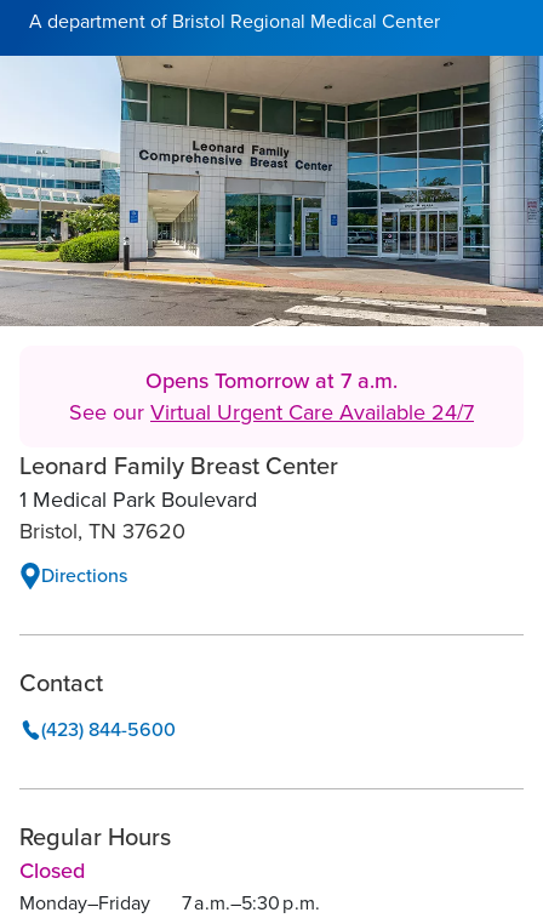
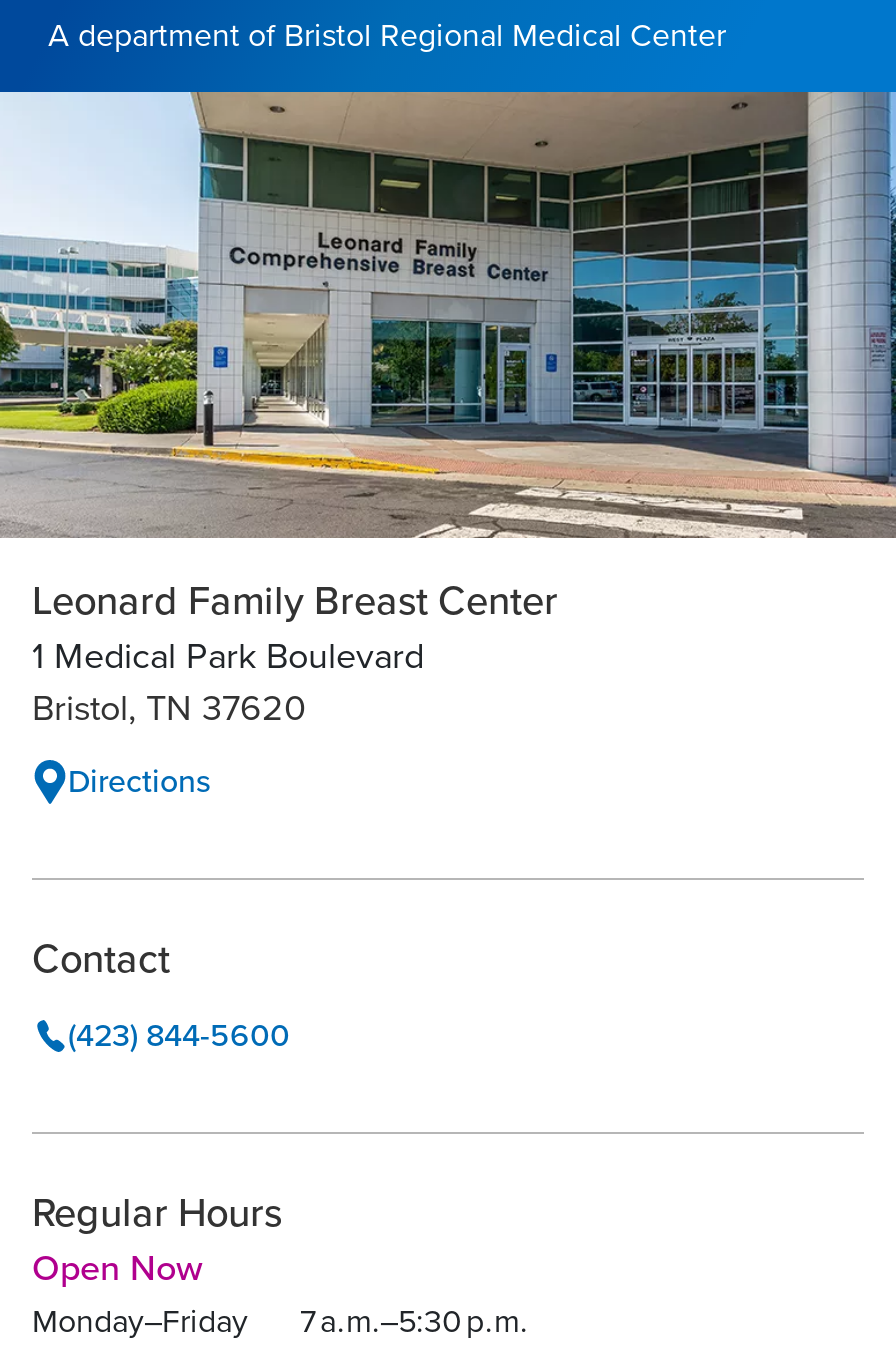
[69,365,474,427] Opens Tomorrow at 7 a.m. | See our Virtual Urgent Care Available 24/7 -> none
[19,855,85,885] Closed -> [32,1242,202,1292] Open Now

